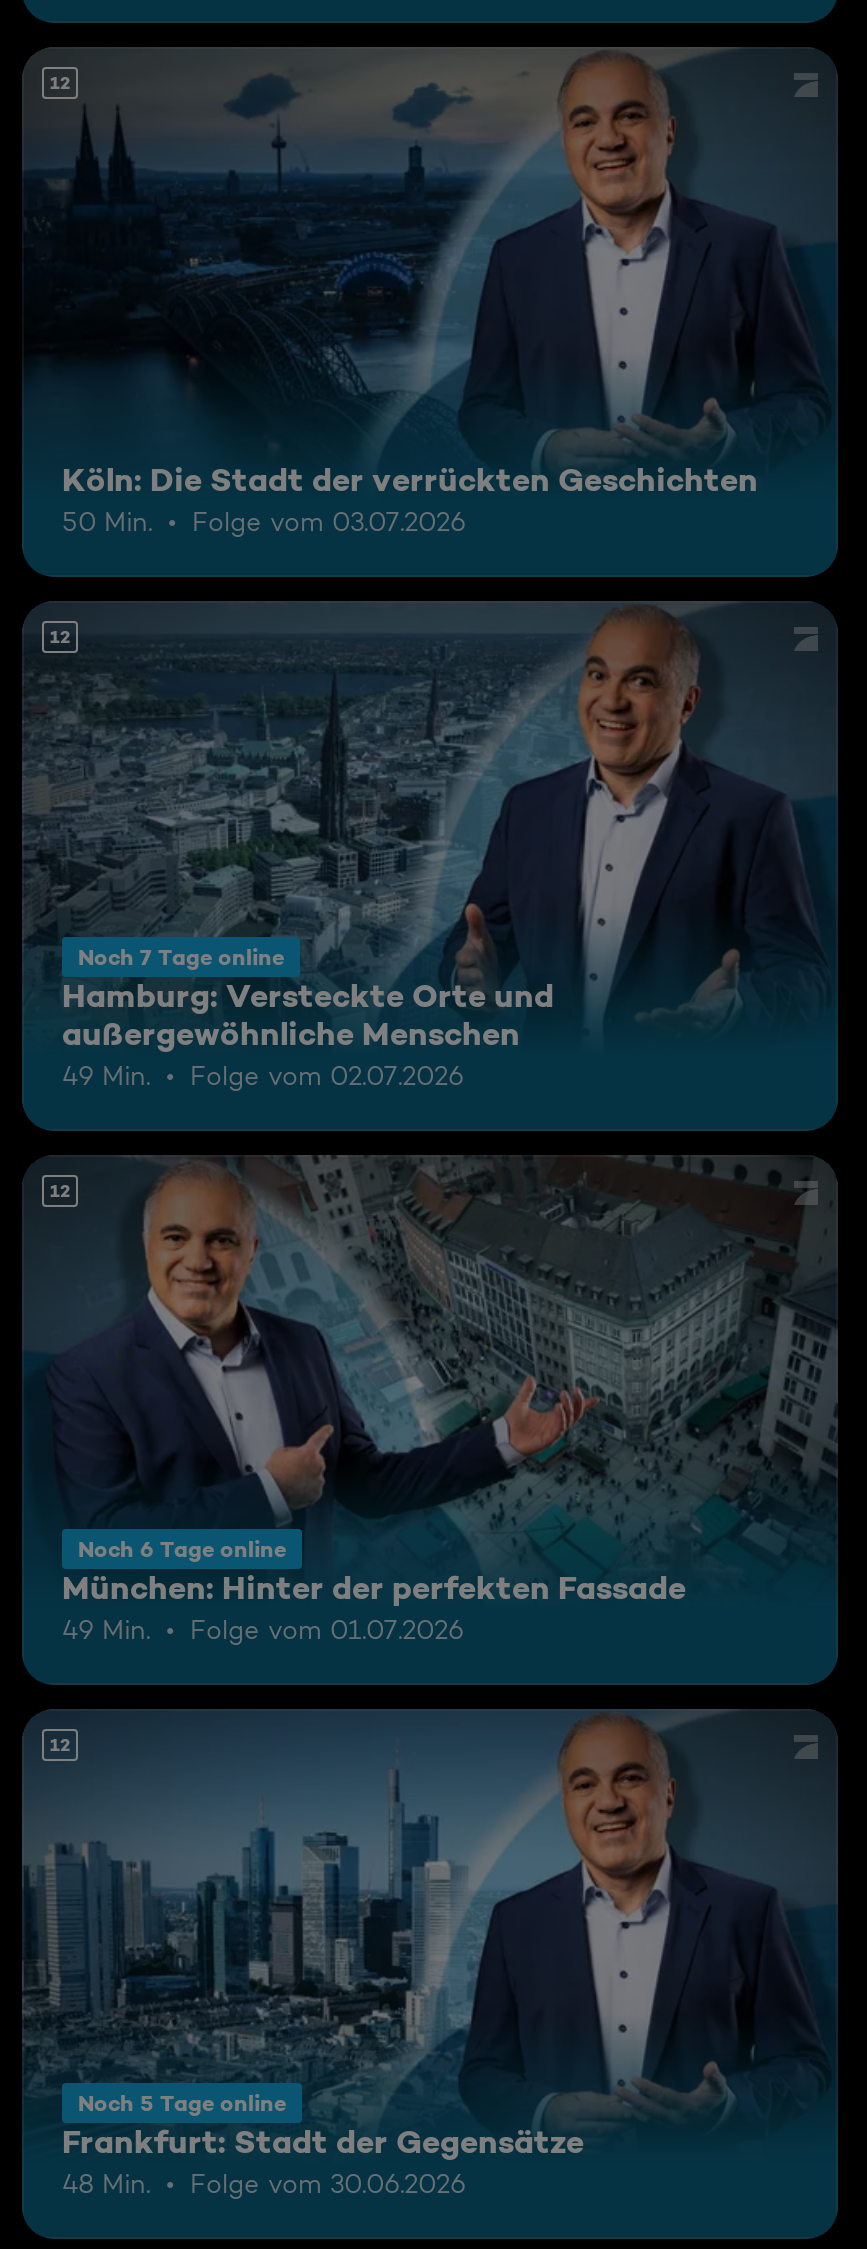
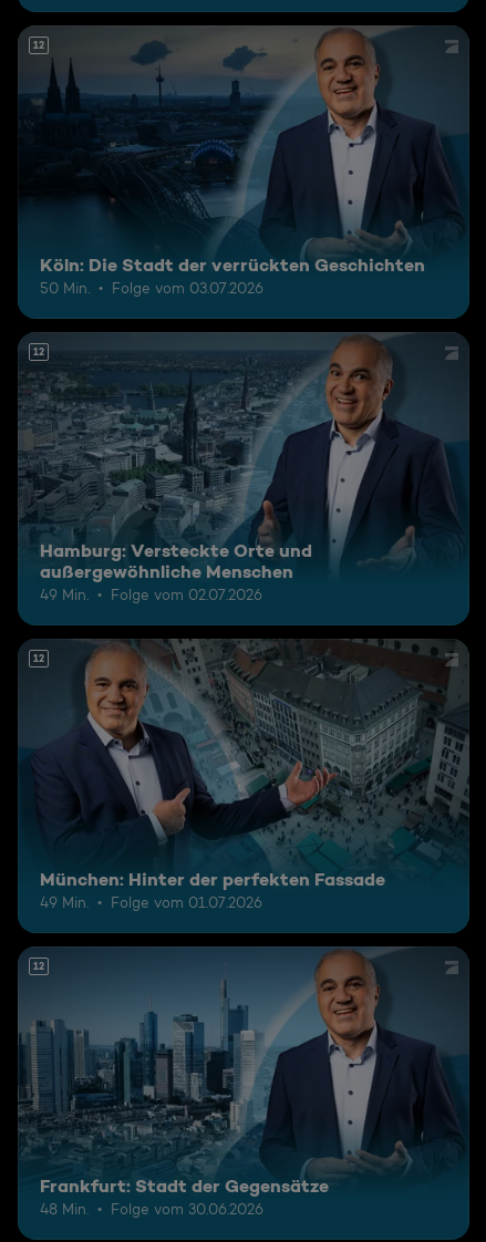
[78,942,284,970] Noch 7 Tage online -> none
[78,1534,286,1562] Noch 6 Tage online -> none
[78,2089,286,2117] Noch 5 Tage online -> none

